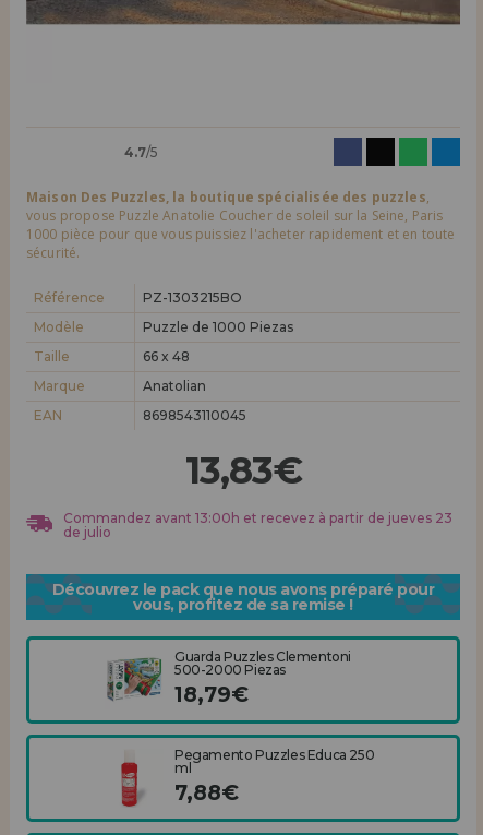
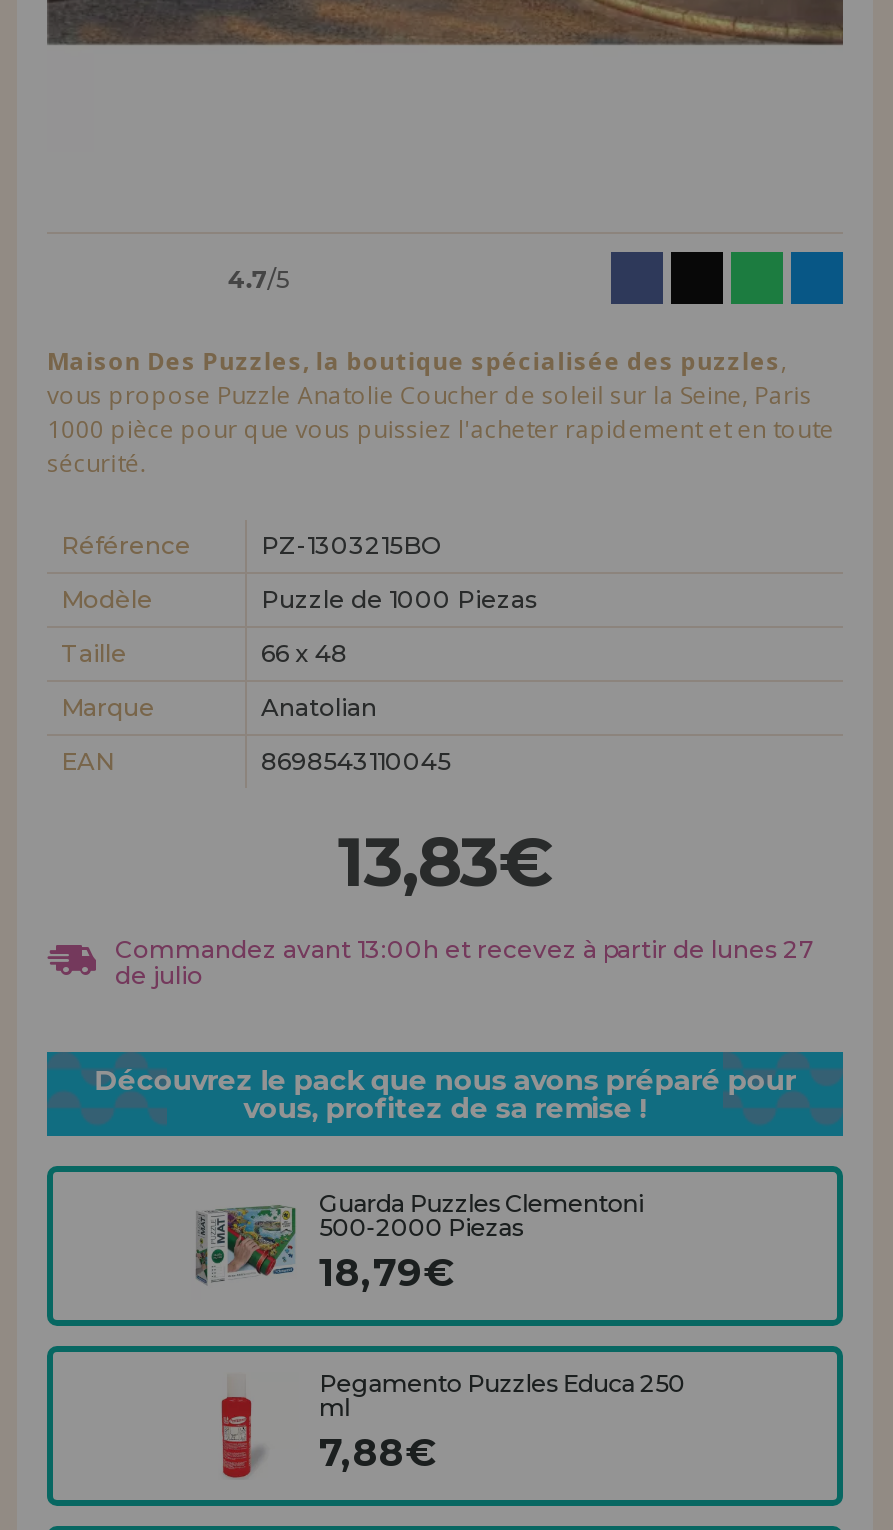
[63,510,452,526] Commandez avant 13:00h et recevez à partir de jueves 23 -> [115,934,815,964] Commandez avant 13:00h et recevez à partir de lunes 27

